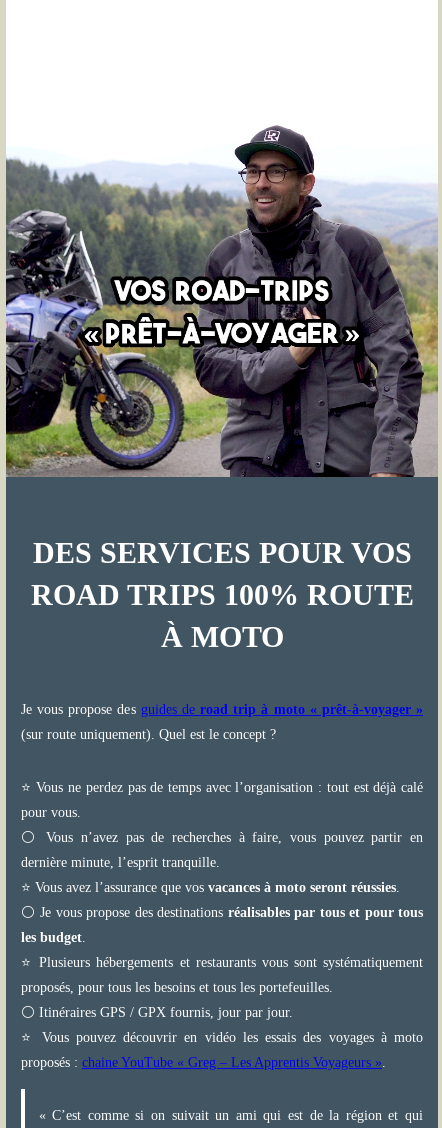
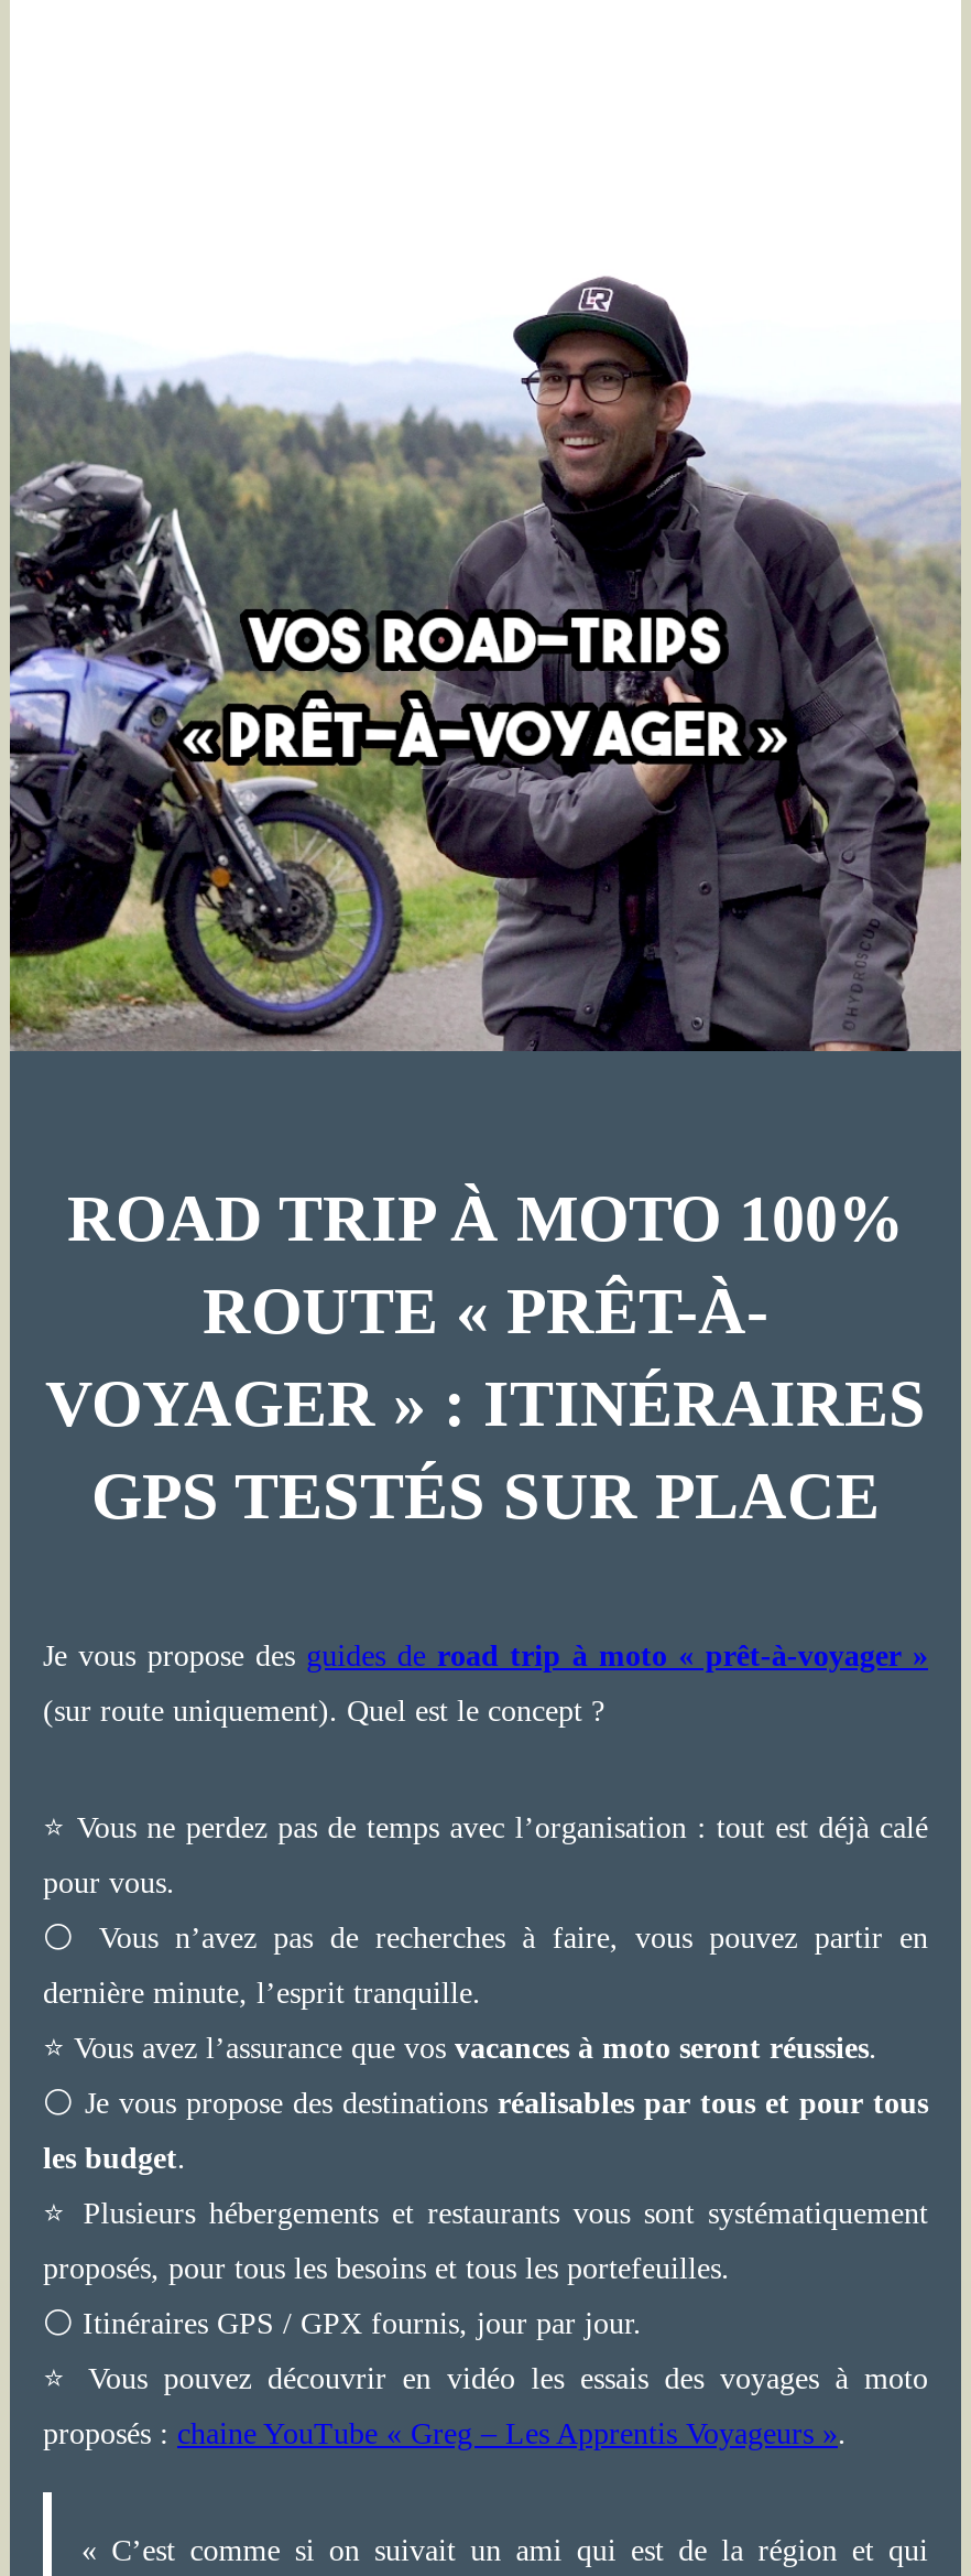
[30,536,413,653] DES SERVICES POUR VOS | ROAD TRIPS 100% ROUTE | À MOTO -> [45,1181,926,1531] ROAD TRIP À MOTO 100% | ROUTE « PRÊT-À- | VOYAGER » : ITINÉRAIRES | GPS TESTÉS SUR PLACE

